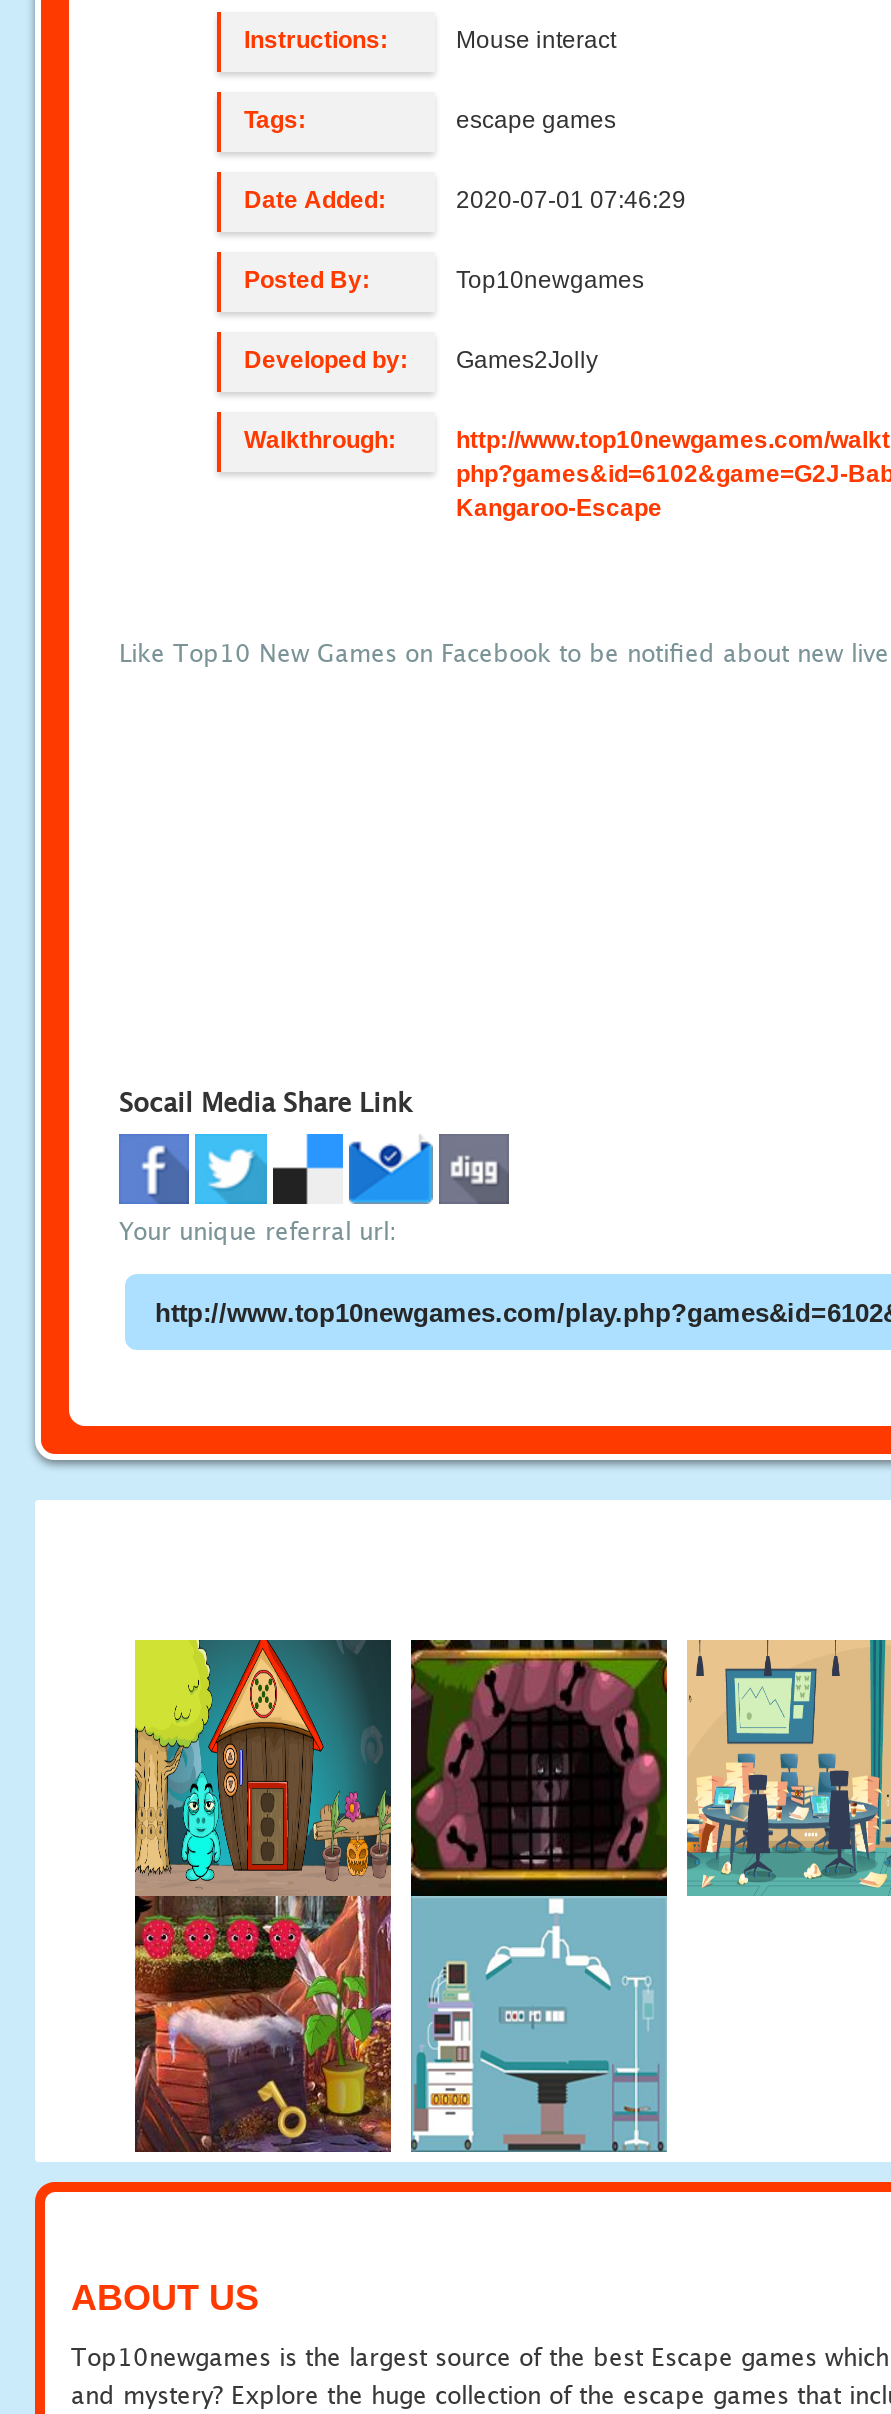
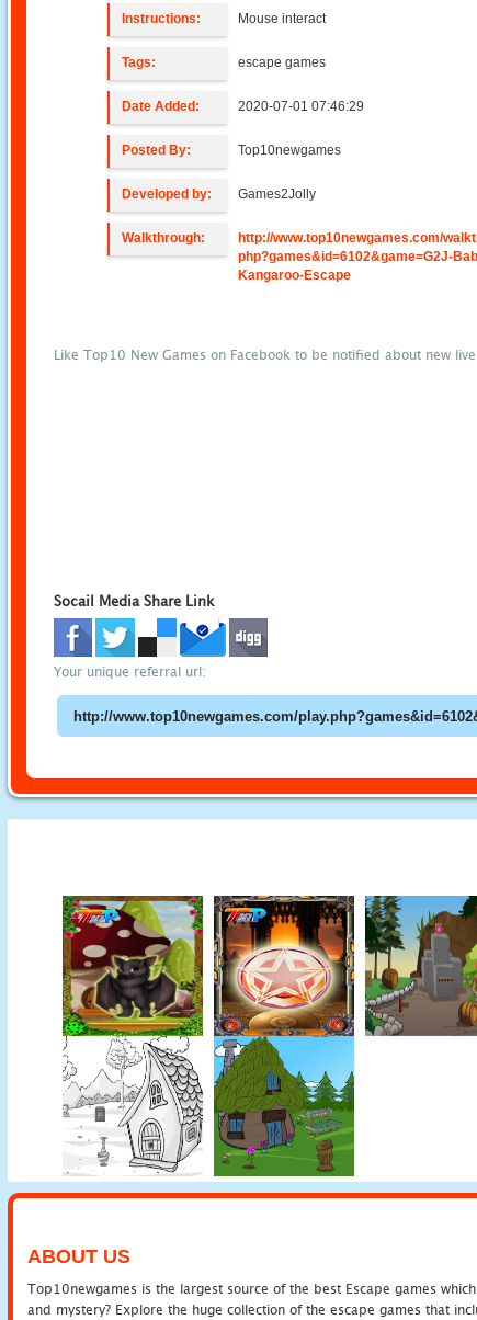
[133,1638,393,2154] [image] -> [61,895,204,1176] [image]
[409,1638,669,2154] [image] -> [213,895,355,1177] [image]
[685,1638,885,1896] [image] -> [364,895,474,1037] [image]

